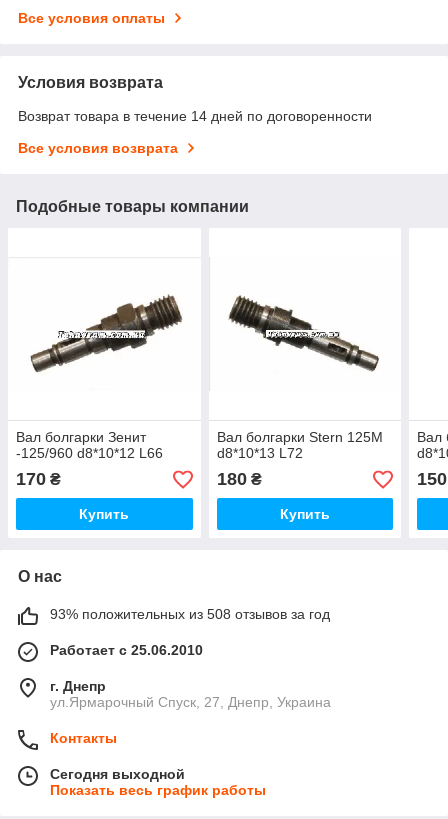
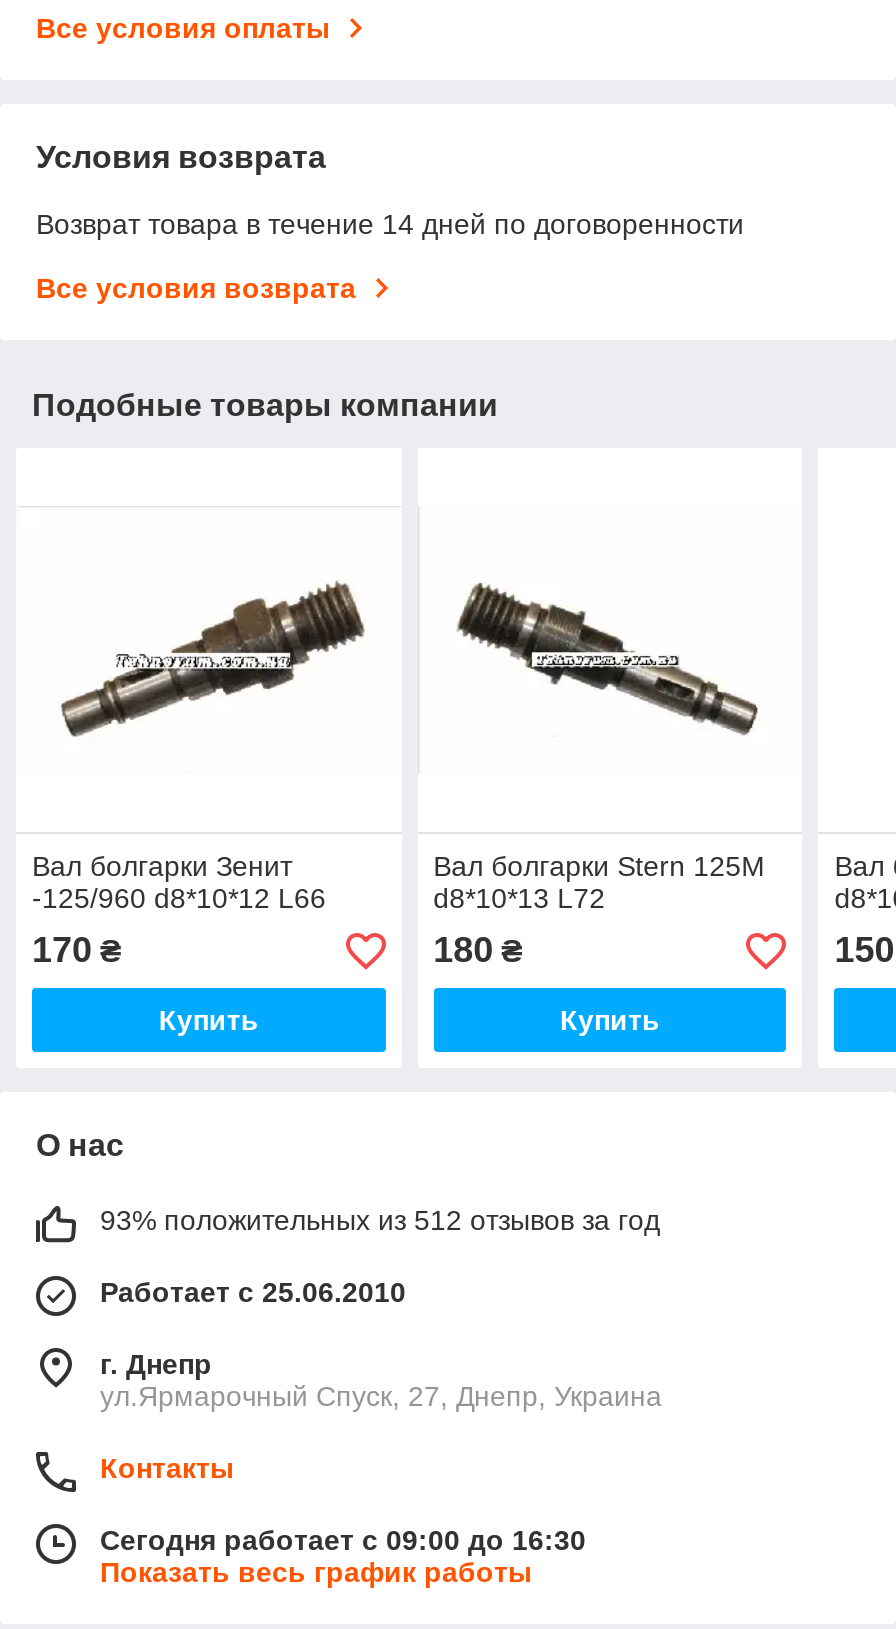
[50,606,330,622] 93% положительных из 508 отзывов за год -> [100,1205,660,1237] 93% положительных из 512 отзывов за год
[50,766,185,782] Сегодня выходной -> [100,1525,586,1557] Сегодня работает с 09:00 до 16:30

